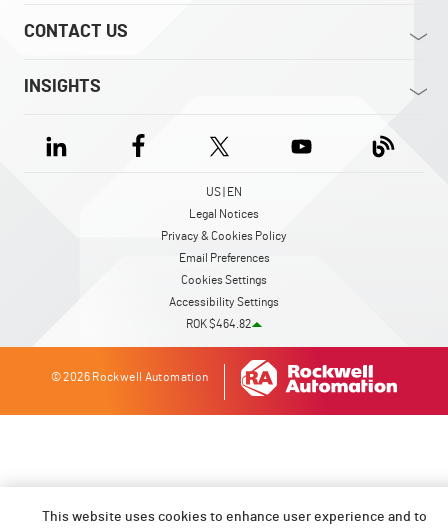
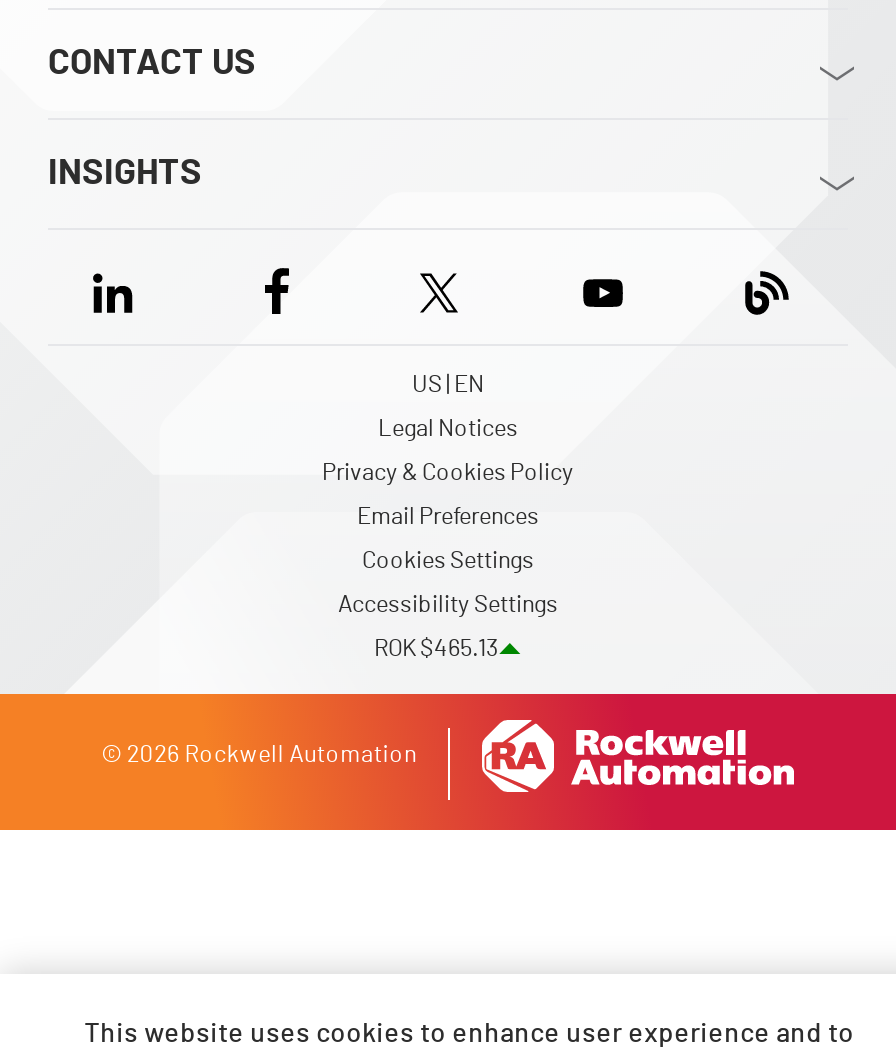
[185,318,250,330] ROK $464.82 -> [374,636,498,660] ROK $465.13

